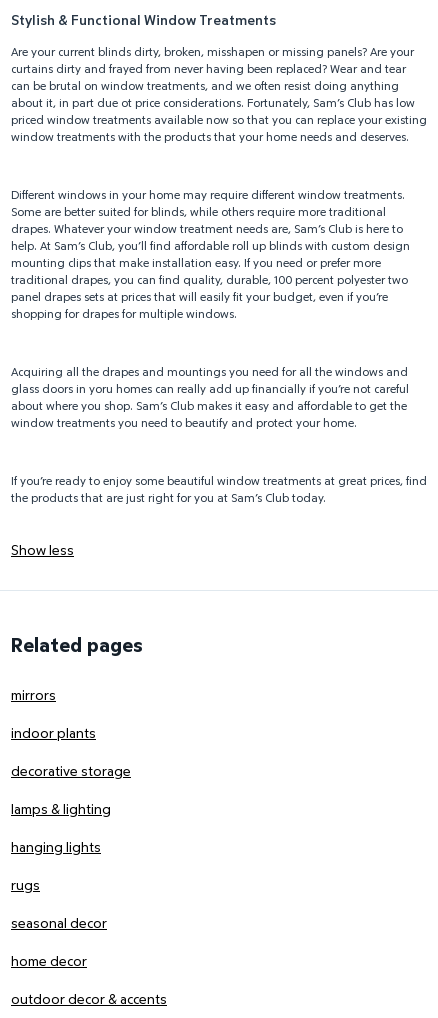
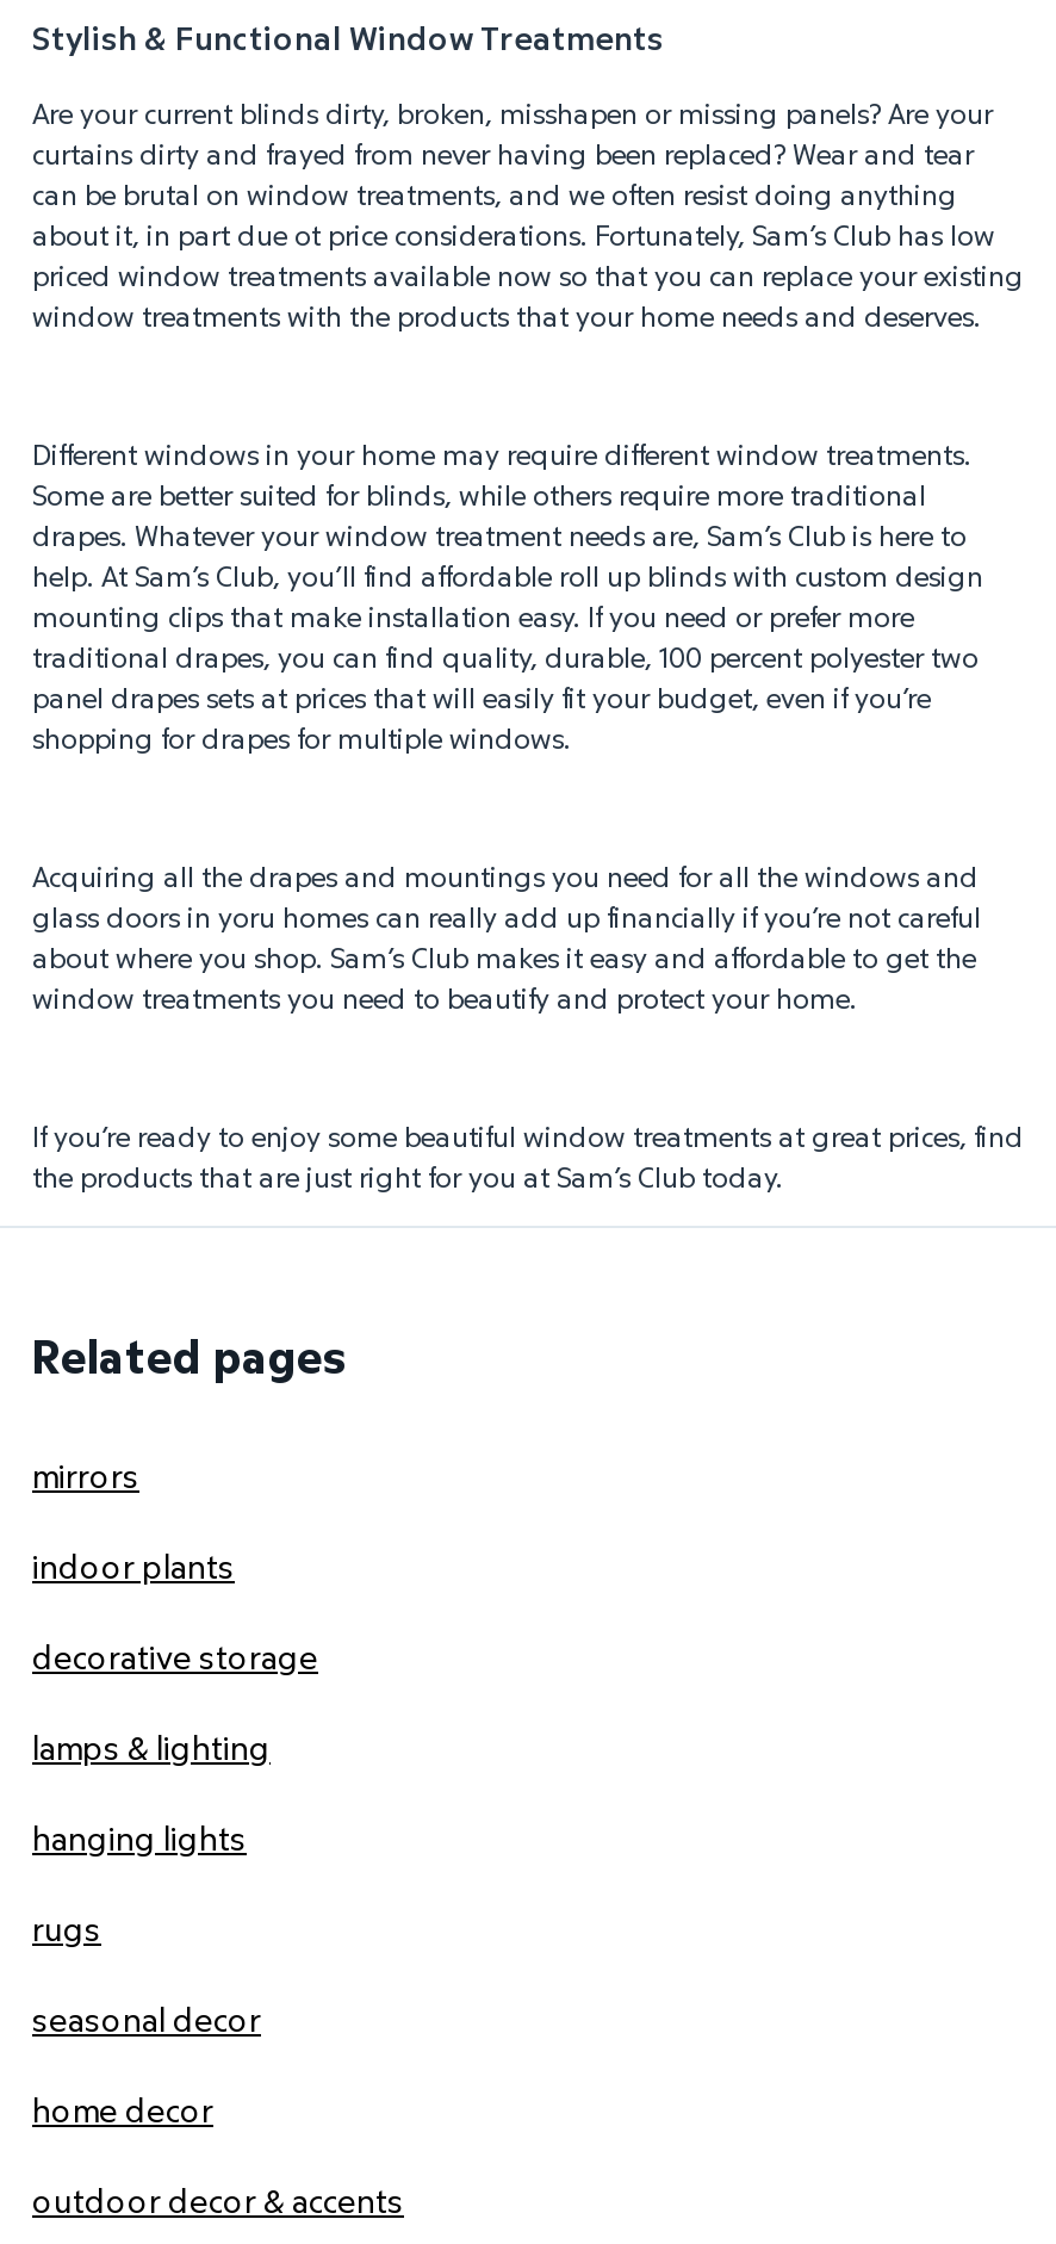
[11,540,74,559] Show less -> none

